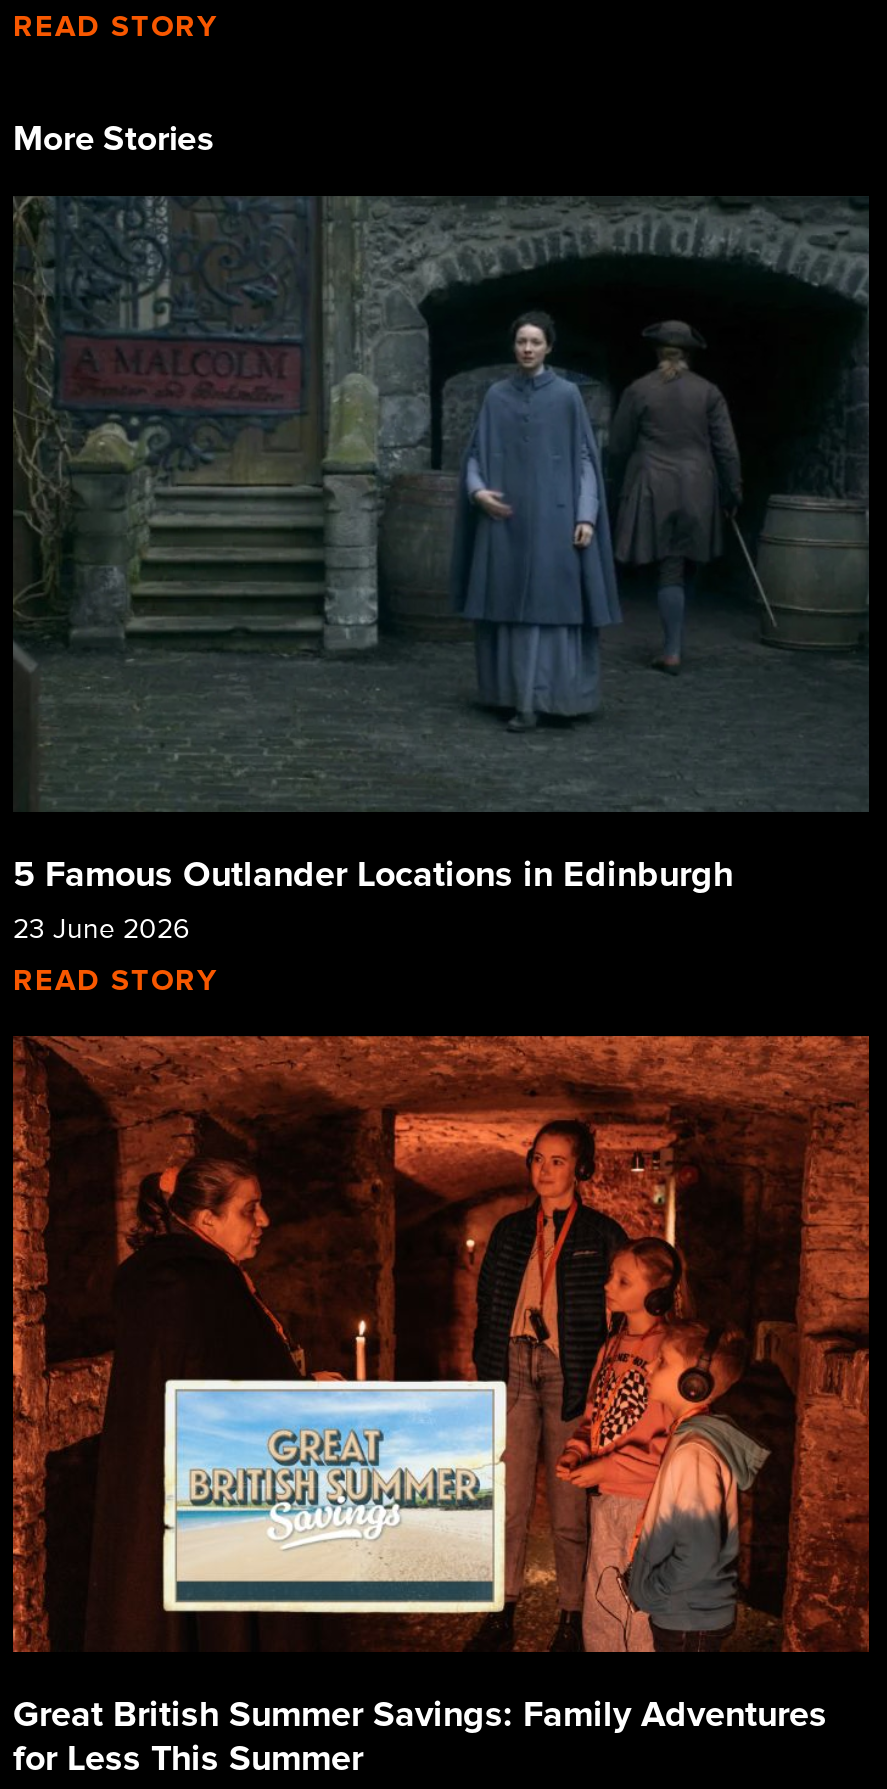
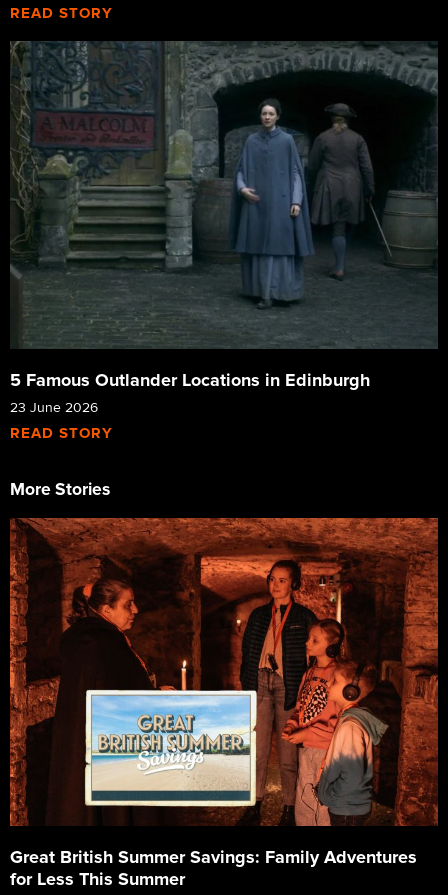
moved [13,118,213,160] -> [10,479,110,500]: More Stories
moved [11,194,871,997] -> [9,41,439,442]: [image] | 5 Famous Outlander Locations in Edinburgh | 23 June 2026 | READ STORY

